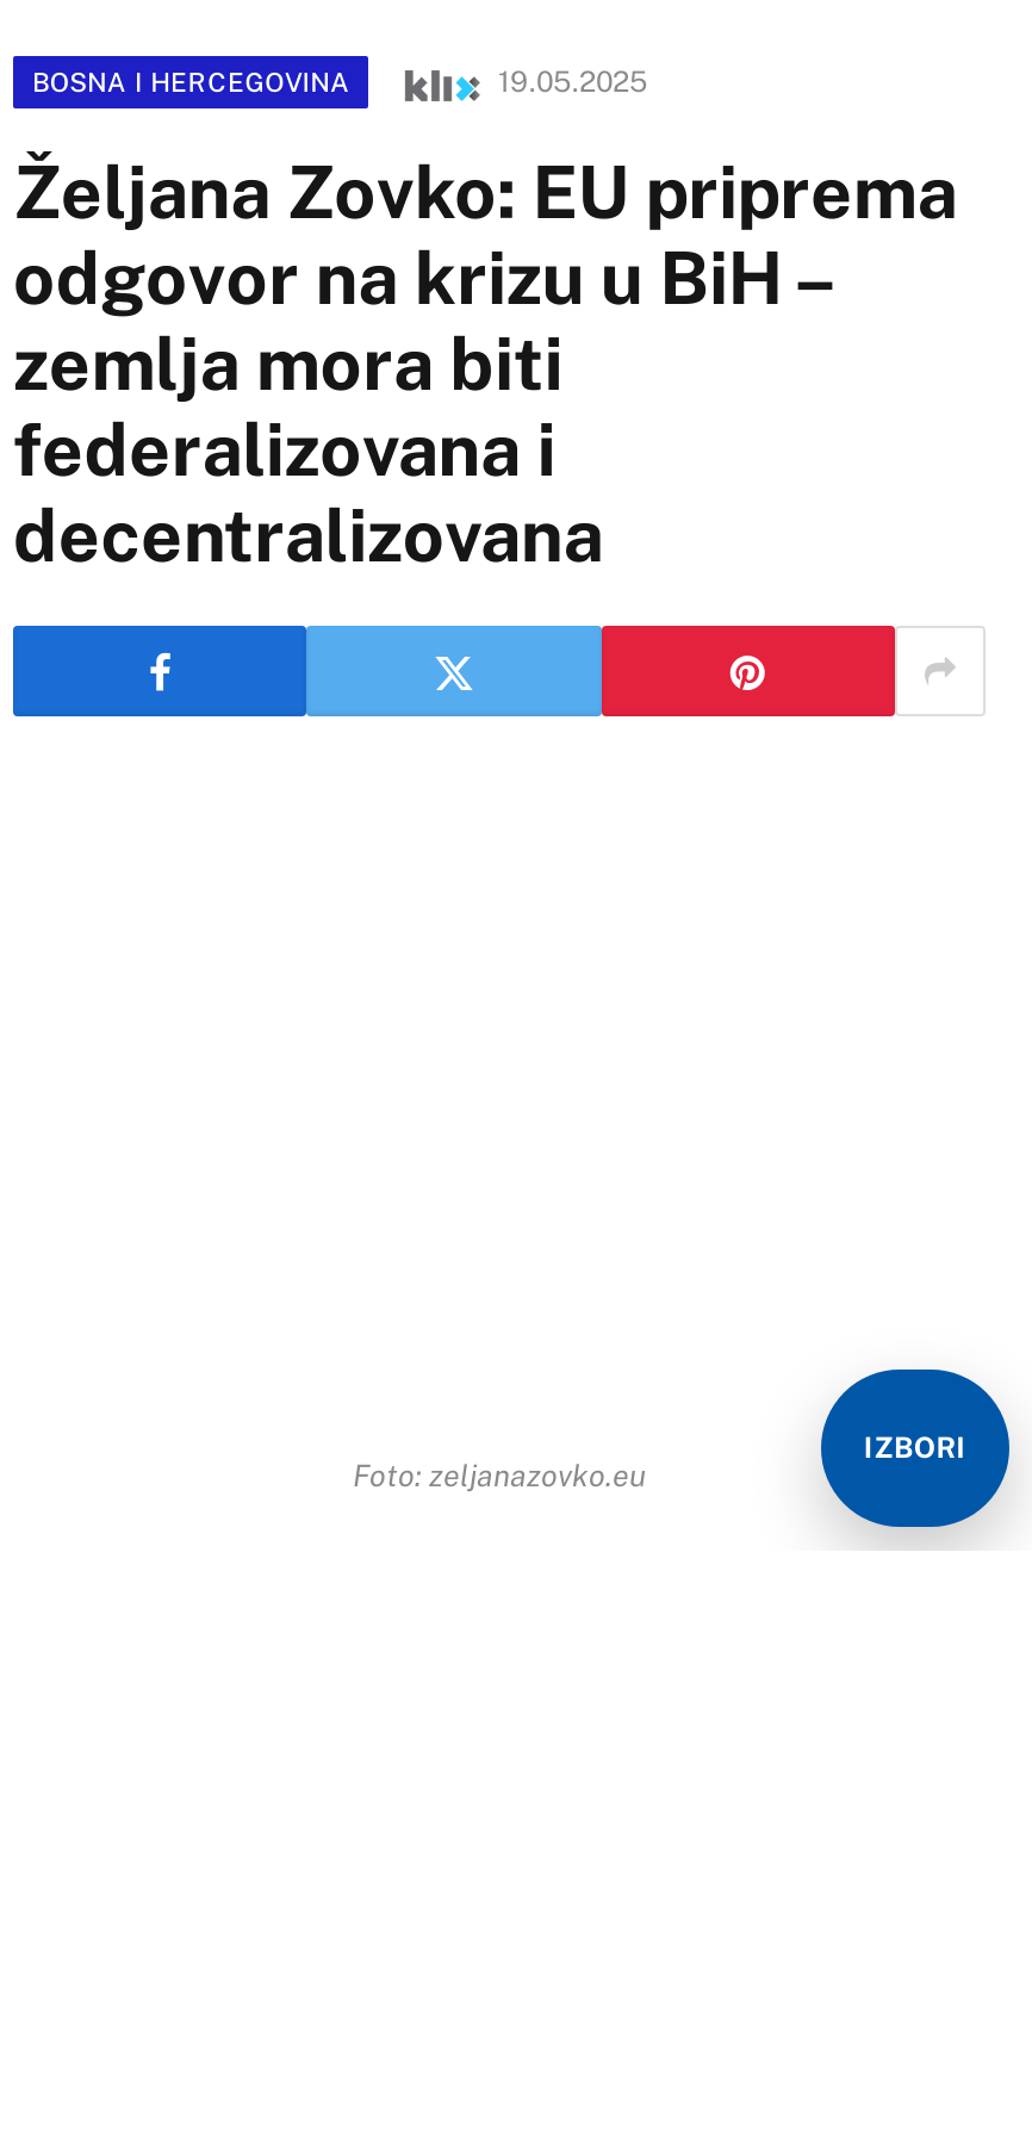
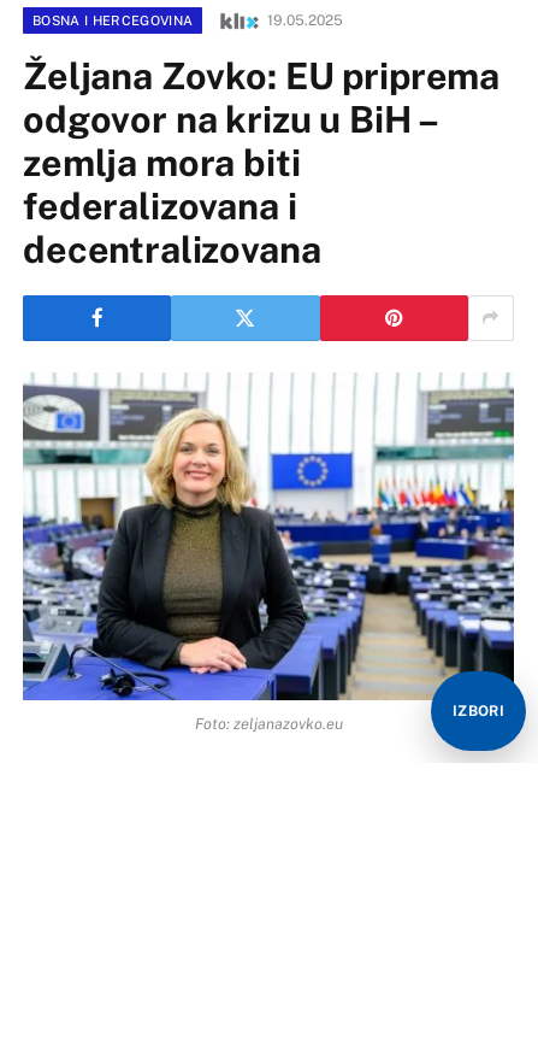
none -> [22,372,515,701] [image]

